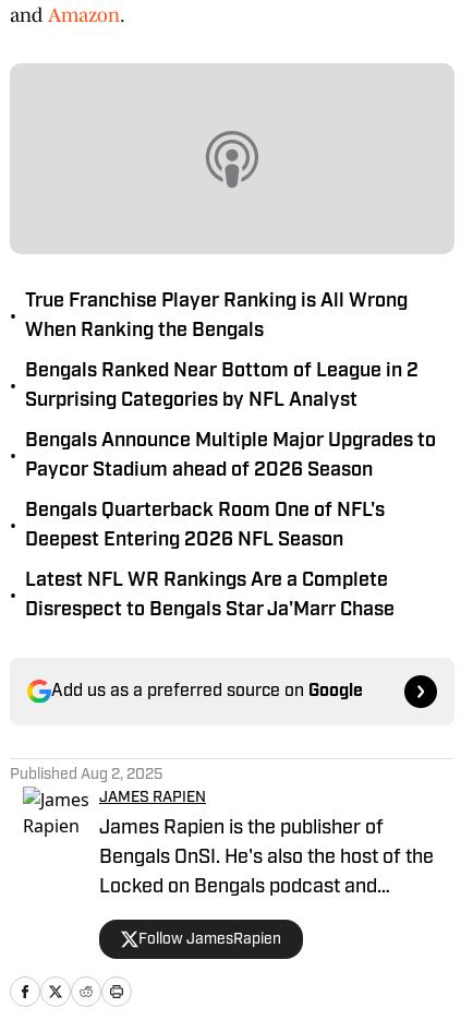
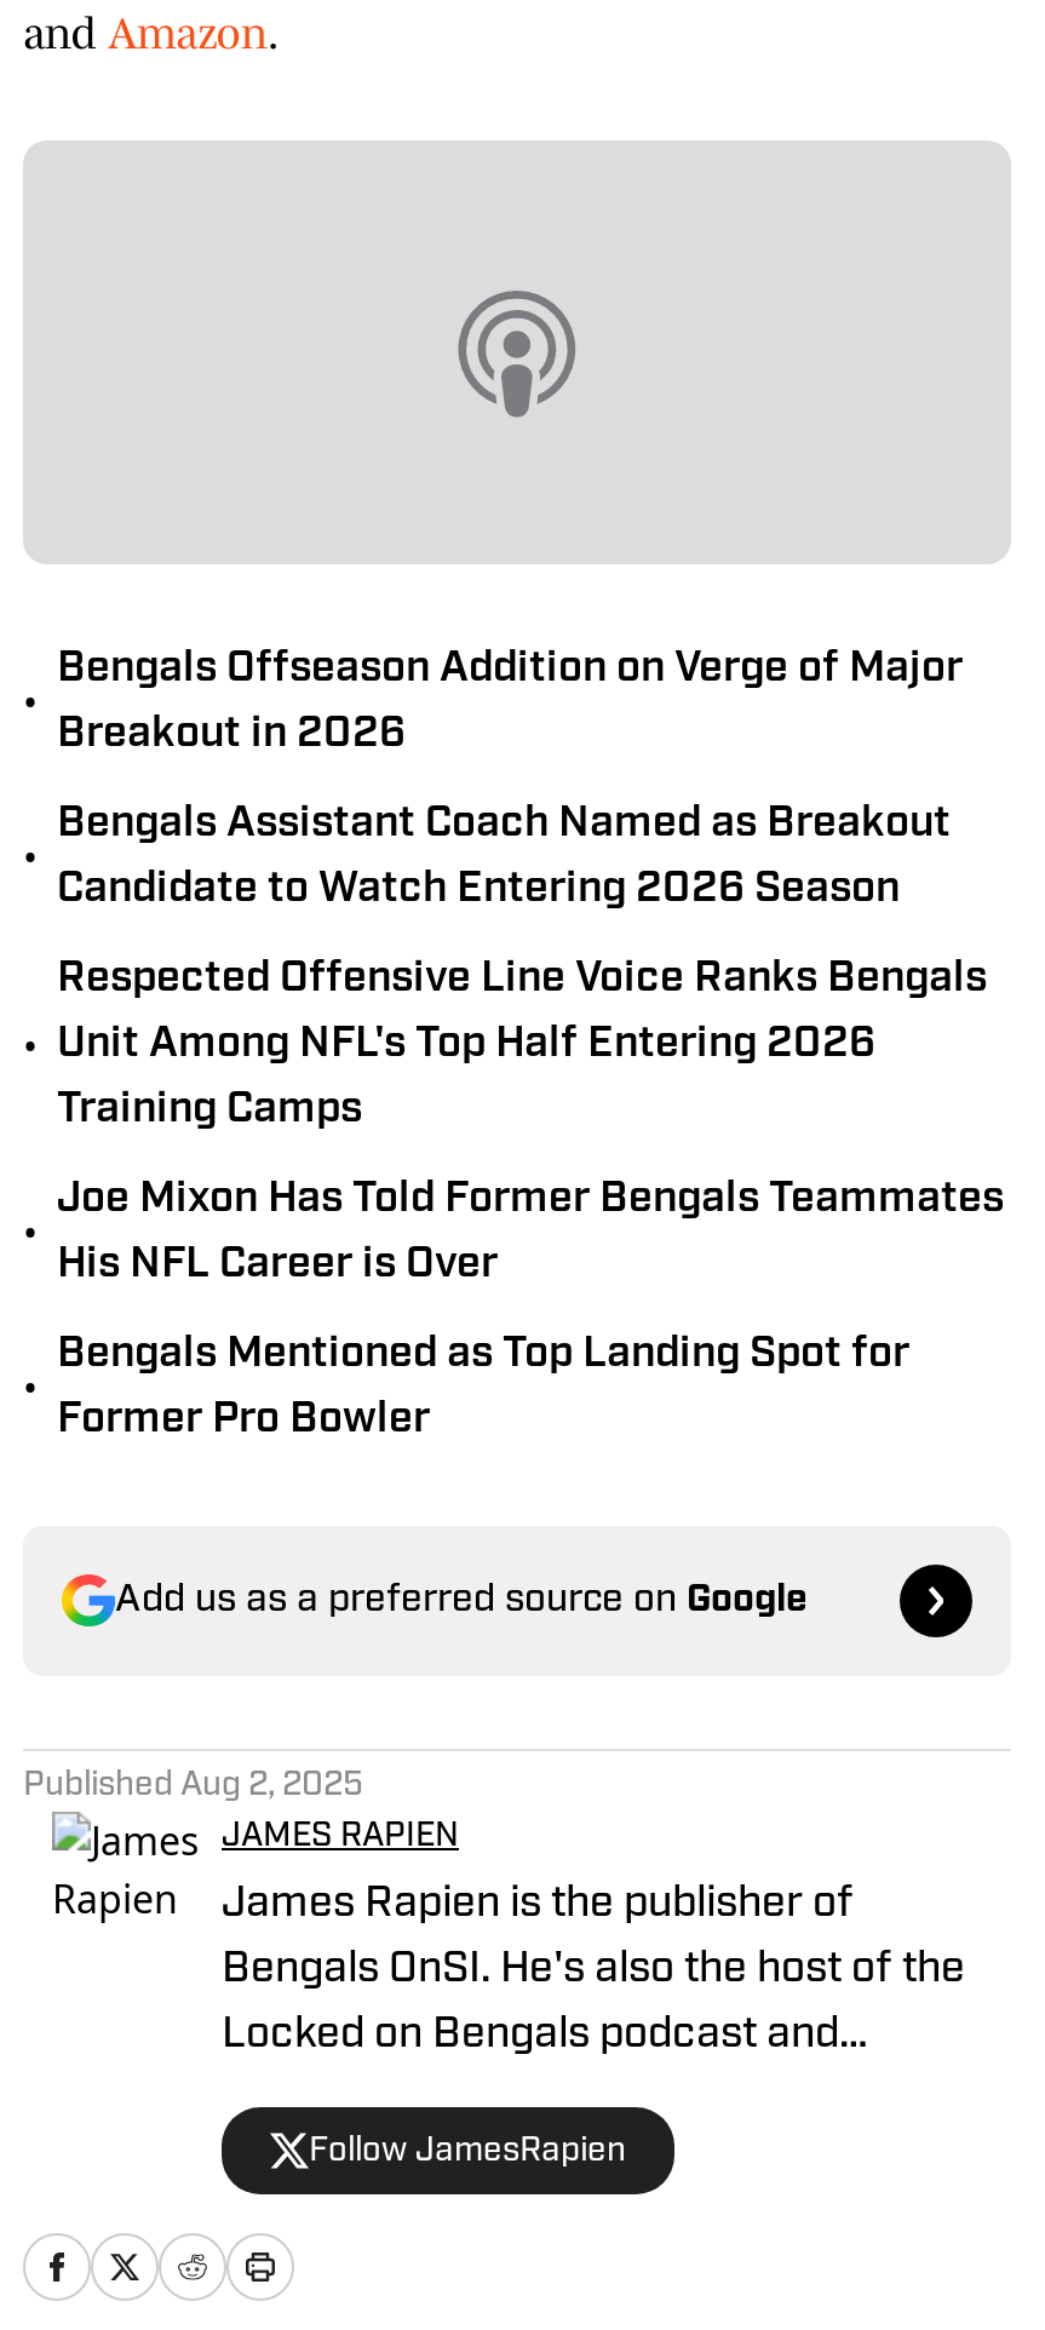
[25,291,408,341] True Franchise Player Ranking is All Wrong | When Ranking the Bengals -> [57,647,963,758] Bengals Offseason Addition on Verge of Major | Breakout in 2026
[25,361,419,411] Bengals Ranked Near Bottom of League in 2 | Surprising Categories by NFL Analyst -> [57,802,951,913] Bengals Assistant Coach Named as Breakout | Candidate to Watch Entering 2026 Season
[25,431,436,481] Bengals Announce Multiple Major Upgrades to | Paycor Stadium ahead of 2026 Season -> [57,957,987,1134] Respected Offensive Line Voice Ranks Bengals | Unit Among NFL's Top Half Entering 2026 | Training Camps
[25,501,385,551] Bengals Quarterback Room One of NFL's | Deepest Entering 2026 NFL Season -> [57,1177,1004,1289] Joe Mixon Has Told Former Bengals Teammates | His NFL Career is Over
[25,571,395,621] Latest NFL WR Rankings Are a Complete | Disrespect to Bengals Star Ja'Marr Chase -> [57,1332,909,1444] Bengals Mentioned as Top Landing Spot for | Former Pro Bowler

